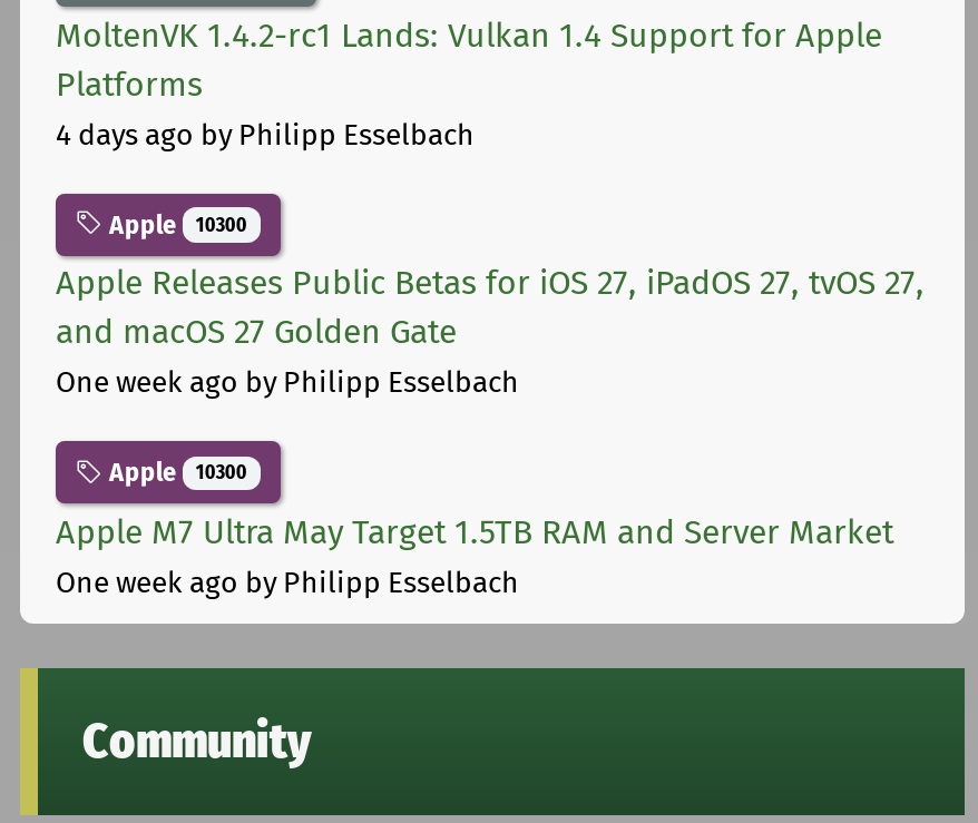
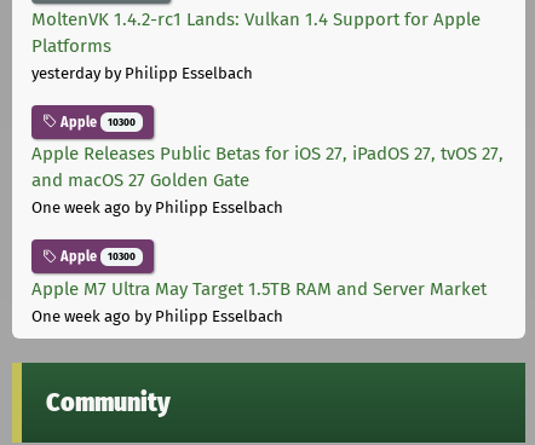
[56,117,475,150] 4 days ago by Philipp Esselbach -> [31,63,253,82] yesterday by Philipp Esselbach

